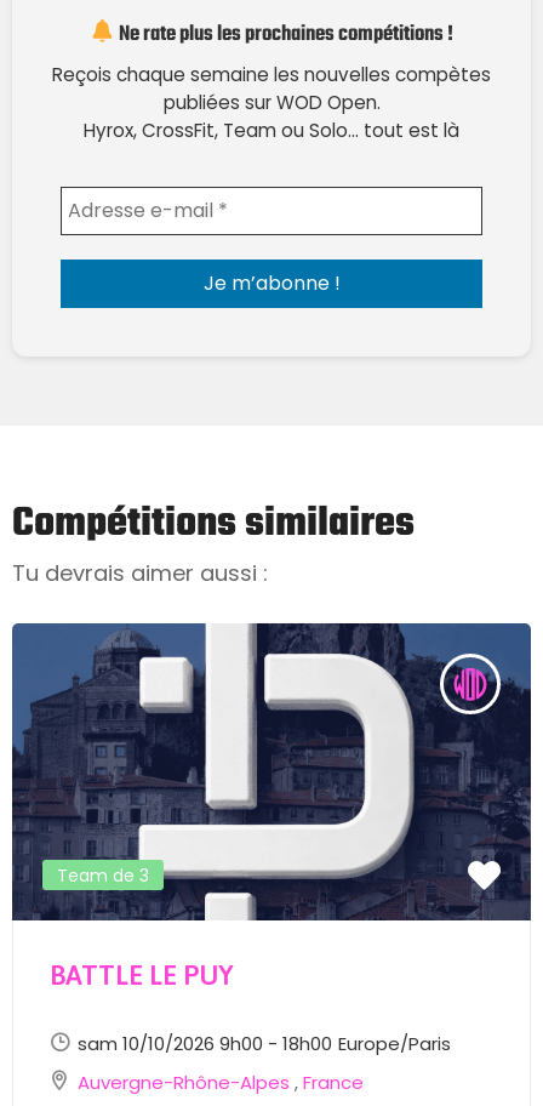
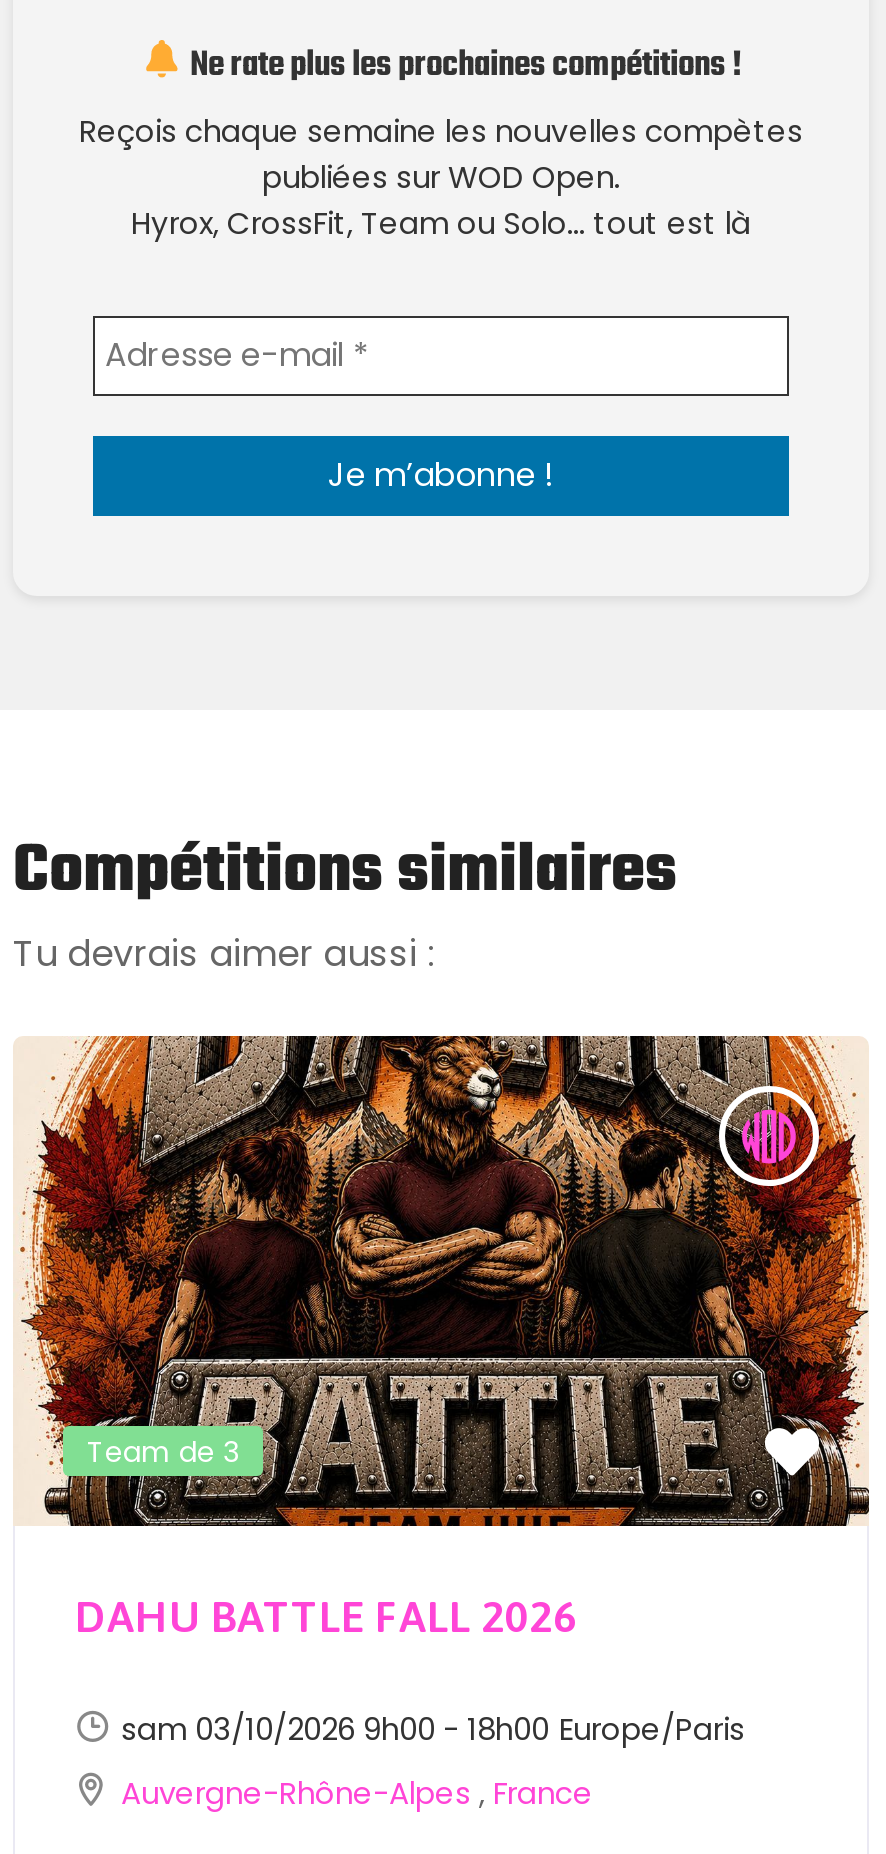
[11,622,532,991] [image] | BATTLE LE PUY -> [13,1034,869,1642] [image] | DAHU BATTLE FALL 2026
[78,1031,451,1056] sam 10/10/2026 9h00 - 18h00 Europe/Paris -> [121,1708,745,1750] sam 03/10/2026 9h00 - 18h00 Europe/Paris

